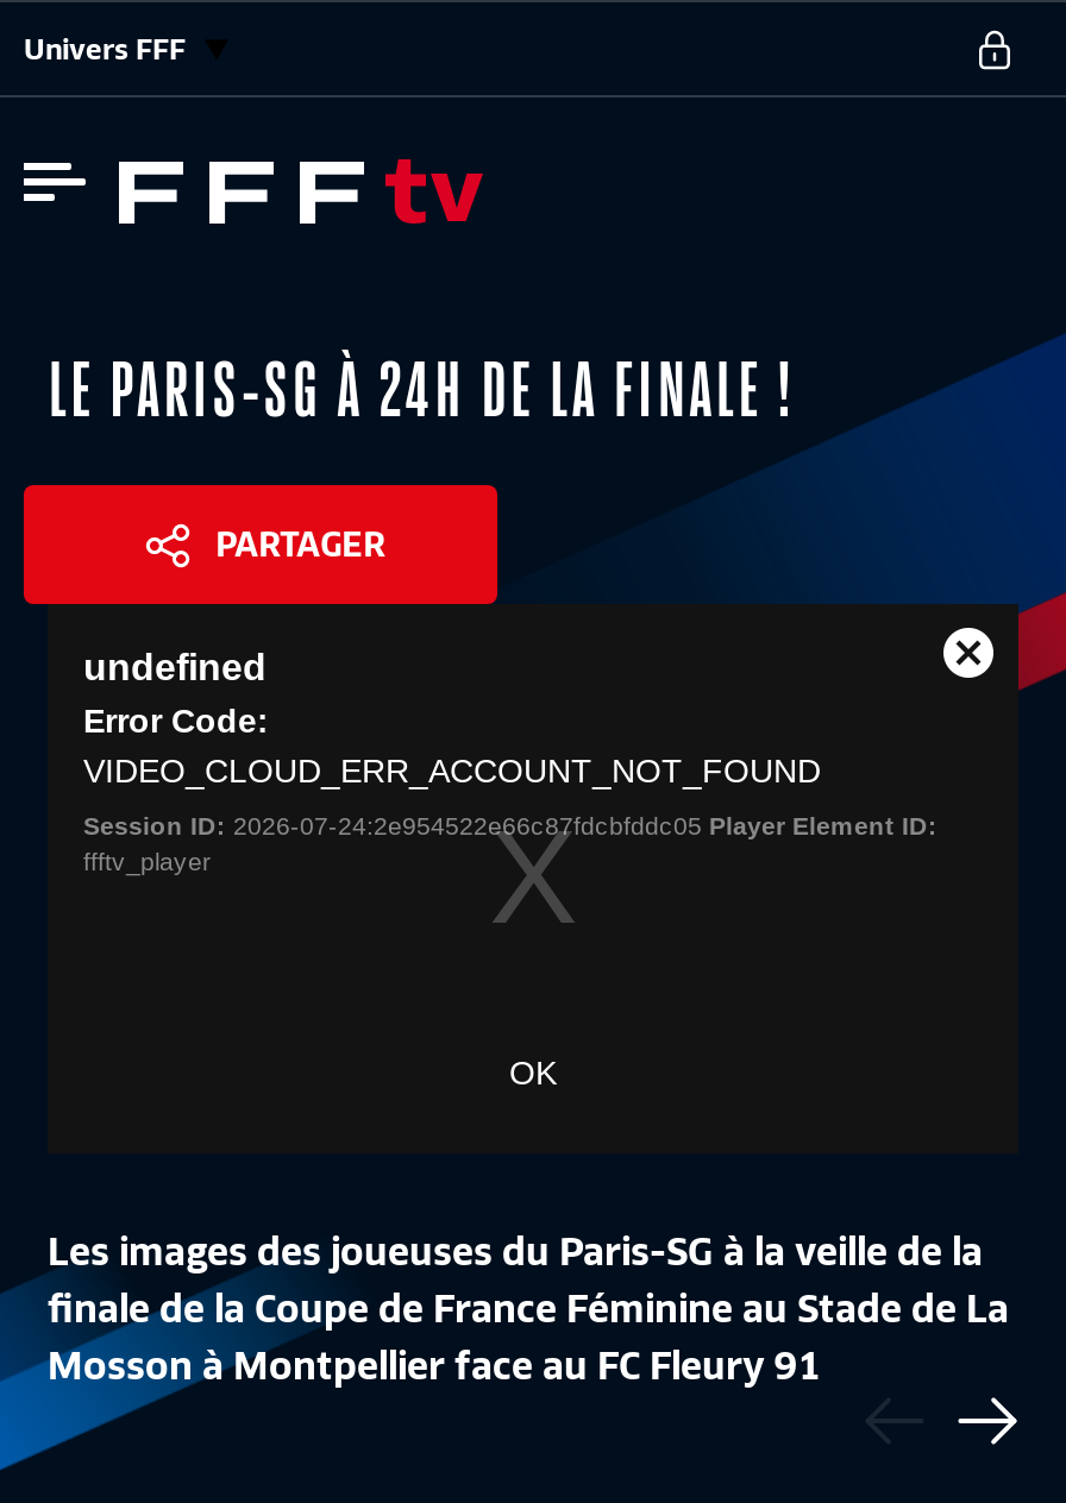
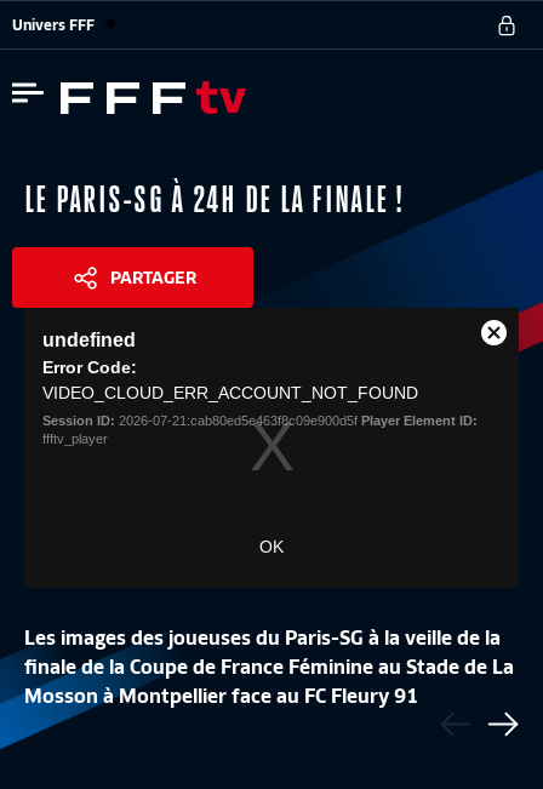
[83,812,938,840] Session ID: 2026-07-24:2e954522e66c87fdcbfddc05 Player Element ID: -> [42,414,478,428] Session ID: 2026-07-21:cab80ed5e463f8c09e900d5f Player Element ID:

